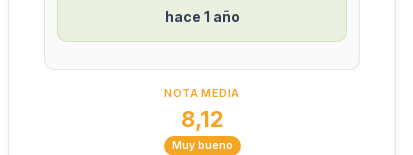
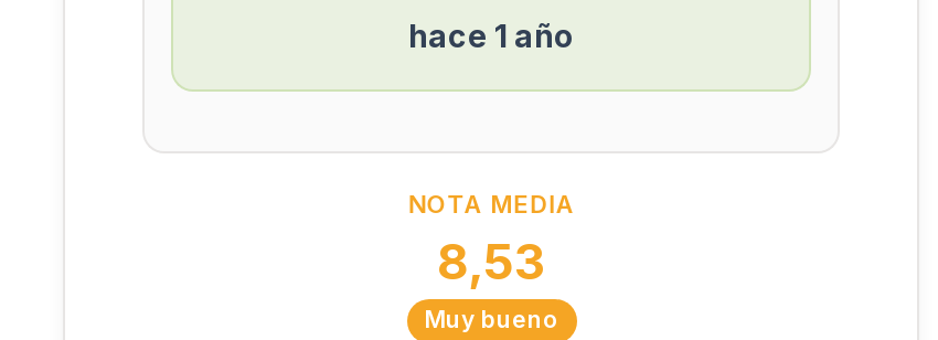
[180,106,223,132] 8,12 -> [437,232,545,289] 8,53

